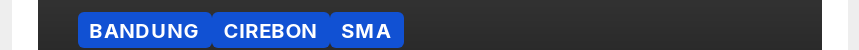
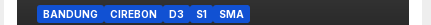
none -> [169,8,207,20] D3 | S1

